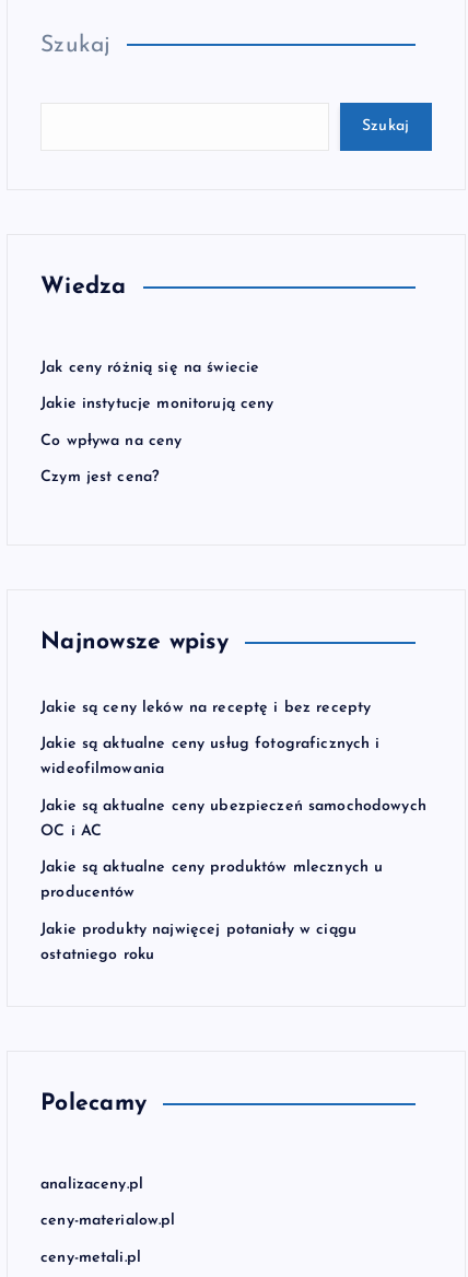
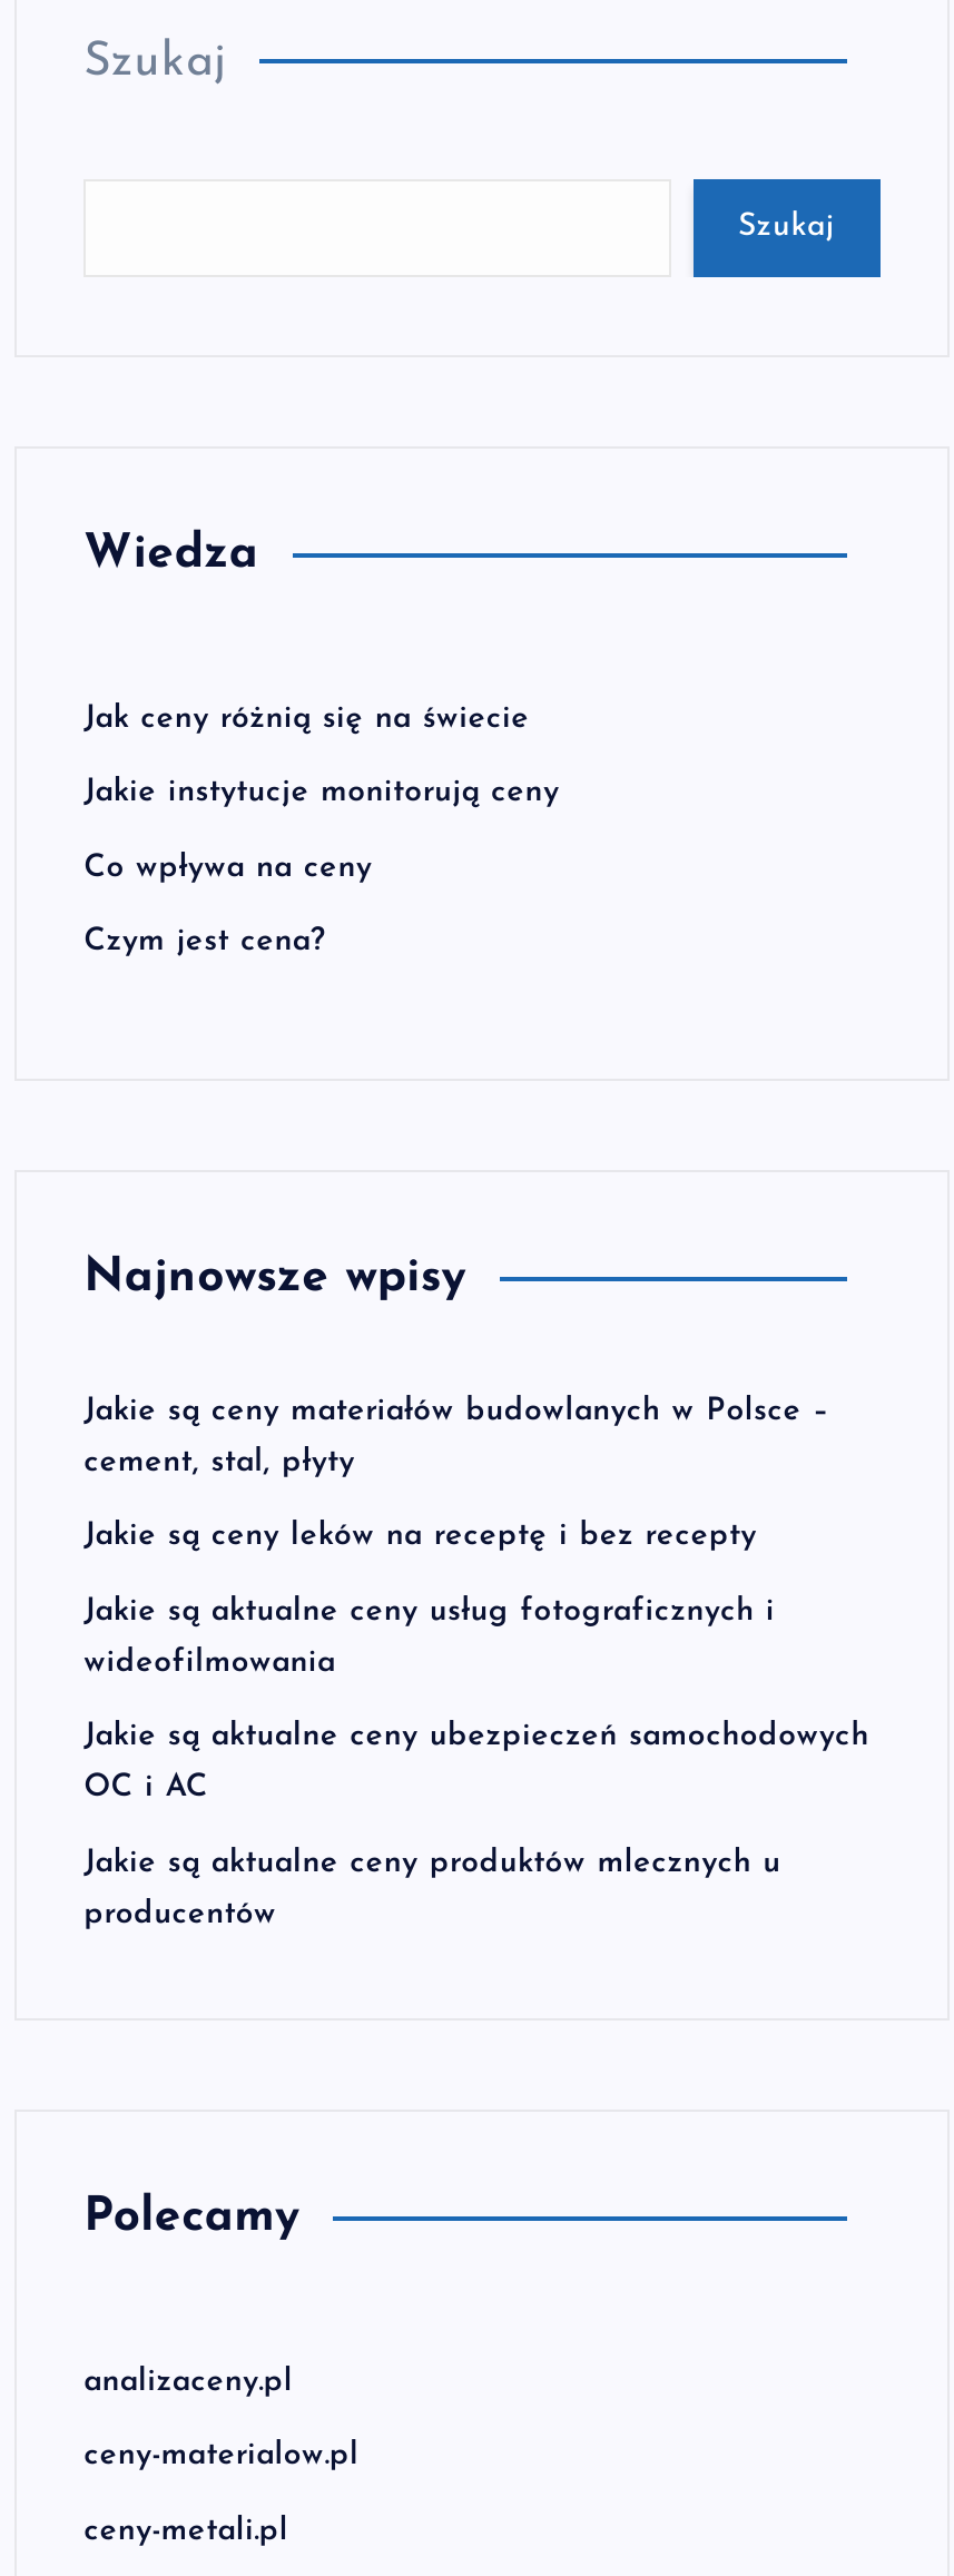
none -> [84,1394,829,1478] Jakie są ceny materiałów budowlanych w Polsce – | cement, stal, płyty
moved [41,699,426,901] -> [84,1520,869,1931]: Jakie są ceny leków na receptę i bez recepty | Jakie są aktualne ceny usług fotograficznych i | wideofilmowania | Jakie są aktualne ceny ubezpieczeń samochodowych | OC i AC | Jakie są aktualne ceny produktów mlecznych u | producentów
[41,921,356,963] Jakie produkty najwięcej potaniały w ciągu | ostatniego roku -> none

